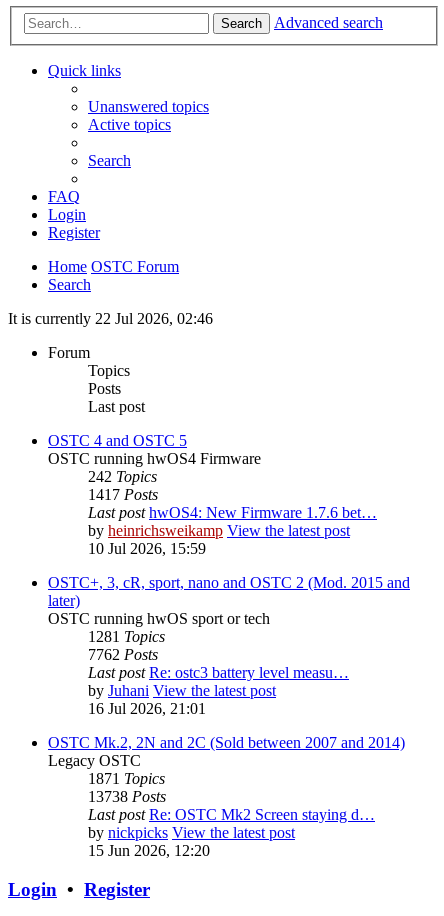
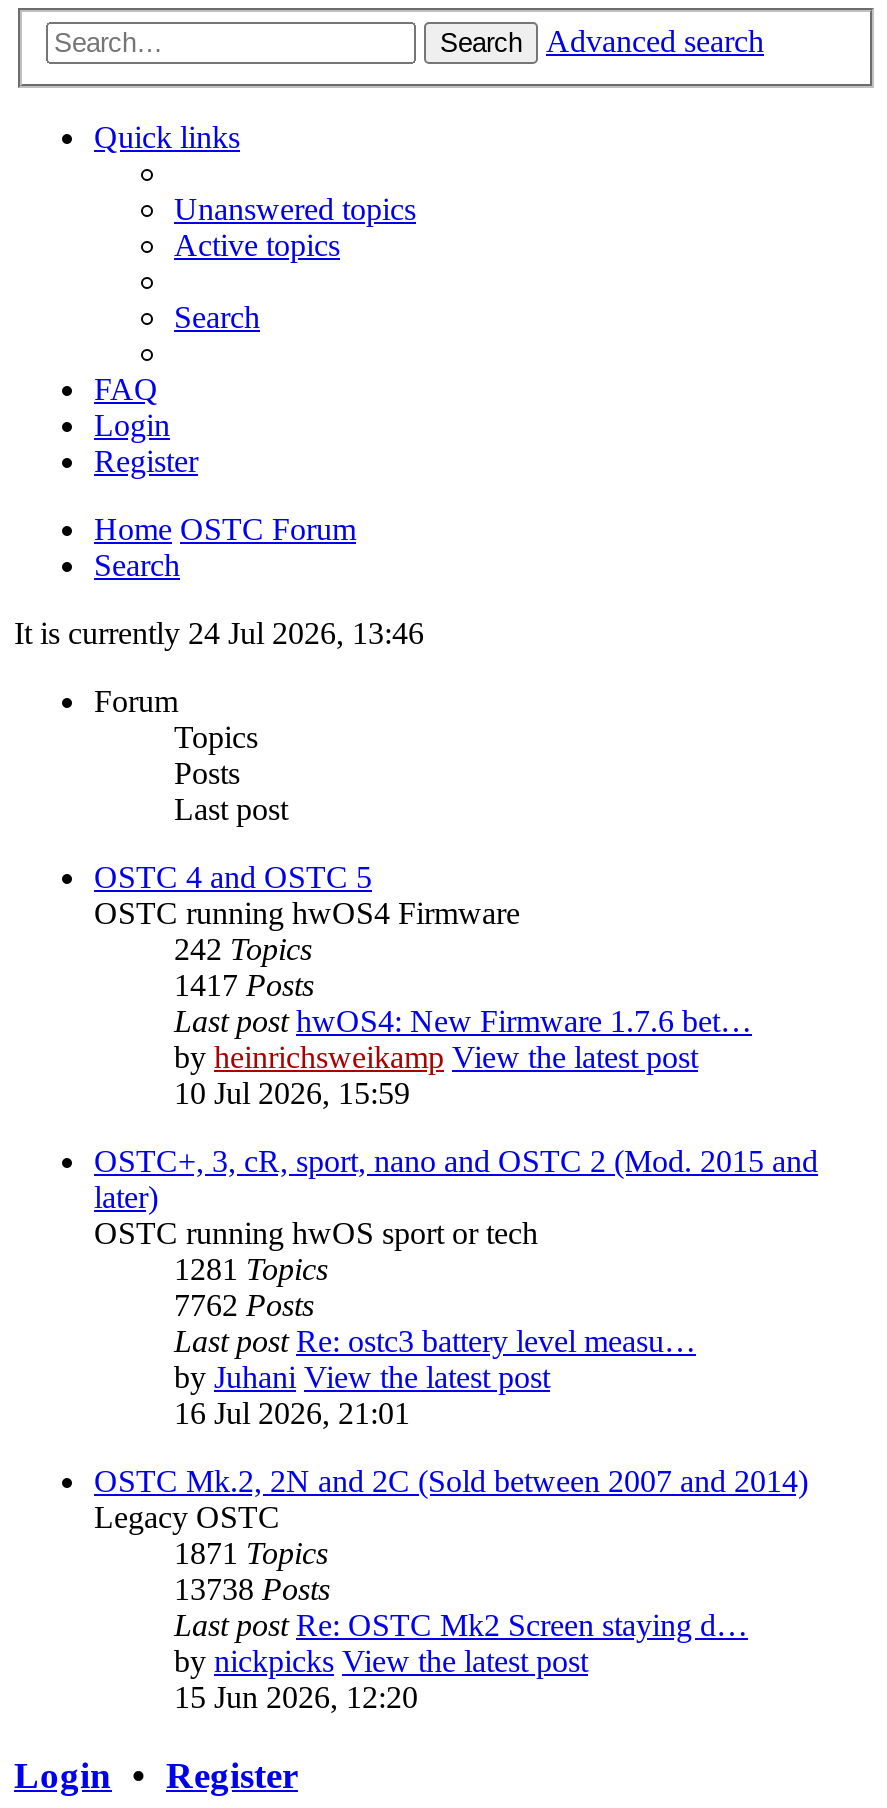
[8,310,213,327] It is currently 22 Jul 2026, 02:46 -> [14,617,424,651] It is currently 24 Jul 2026, 13:46

